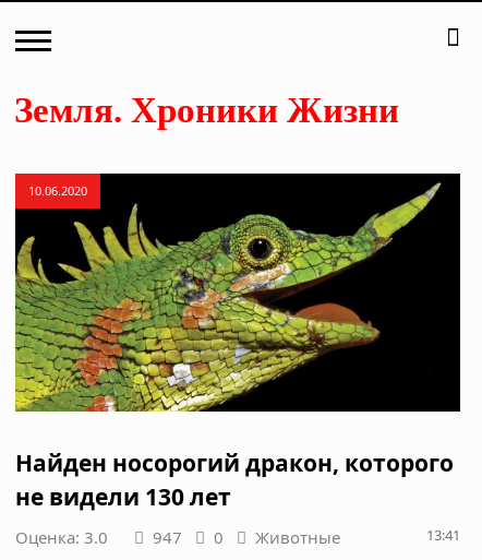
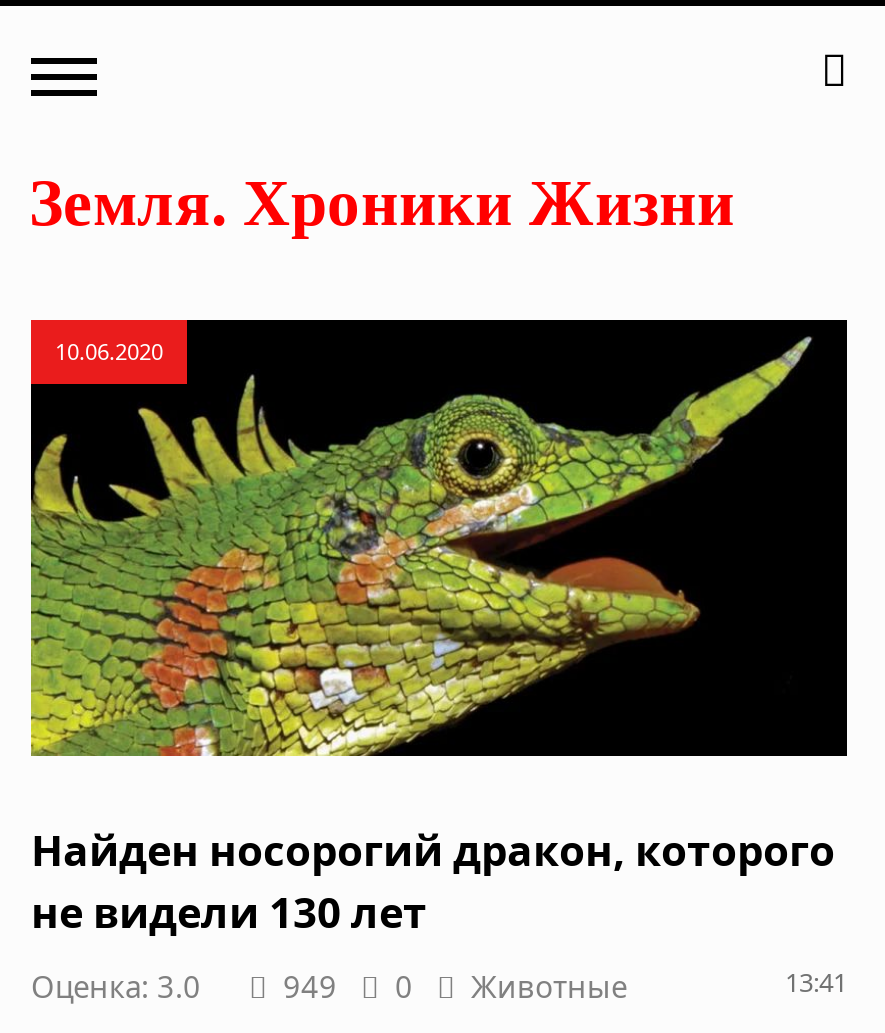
[15,526,340,548] Оценка: 3.0 947 0 Животные -> [31,966,627,1006] Оценка: 3.0 949 0 Животные

